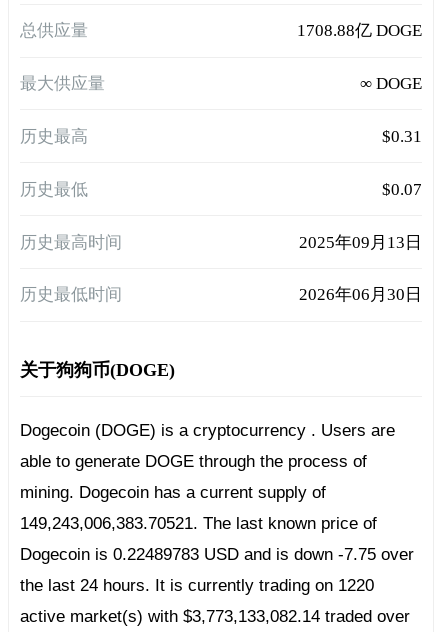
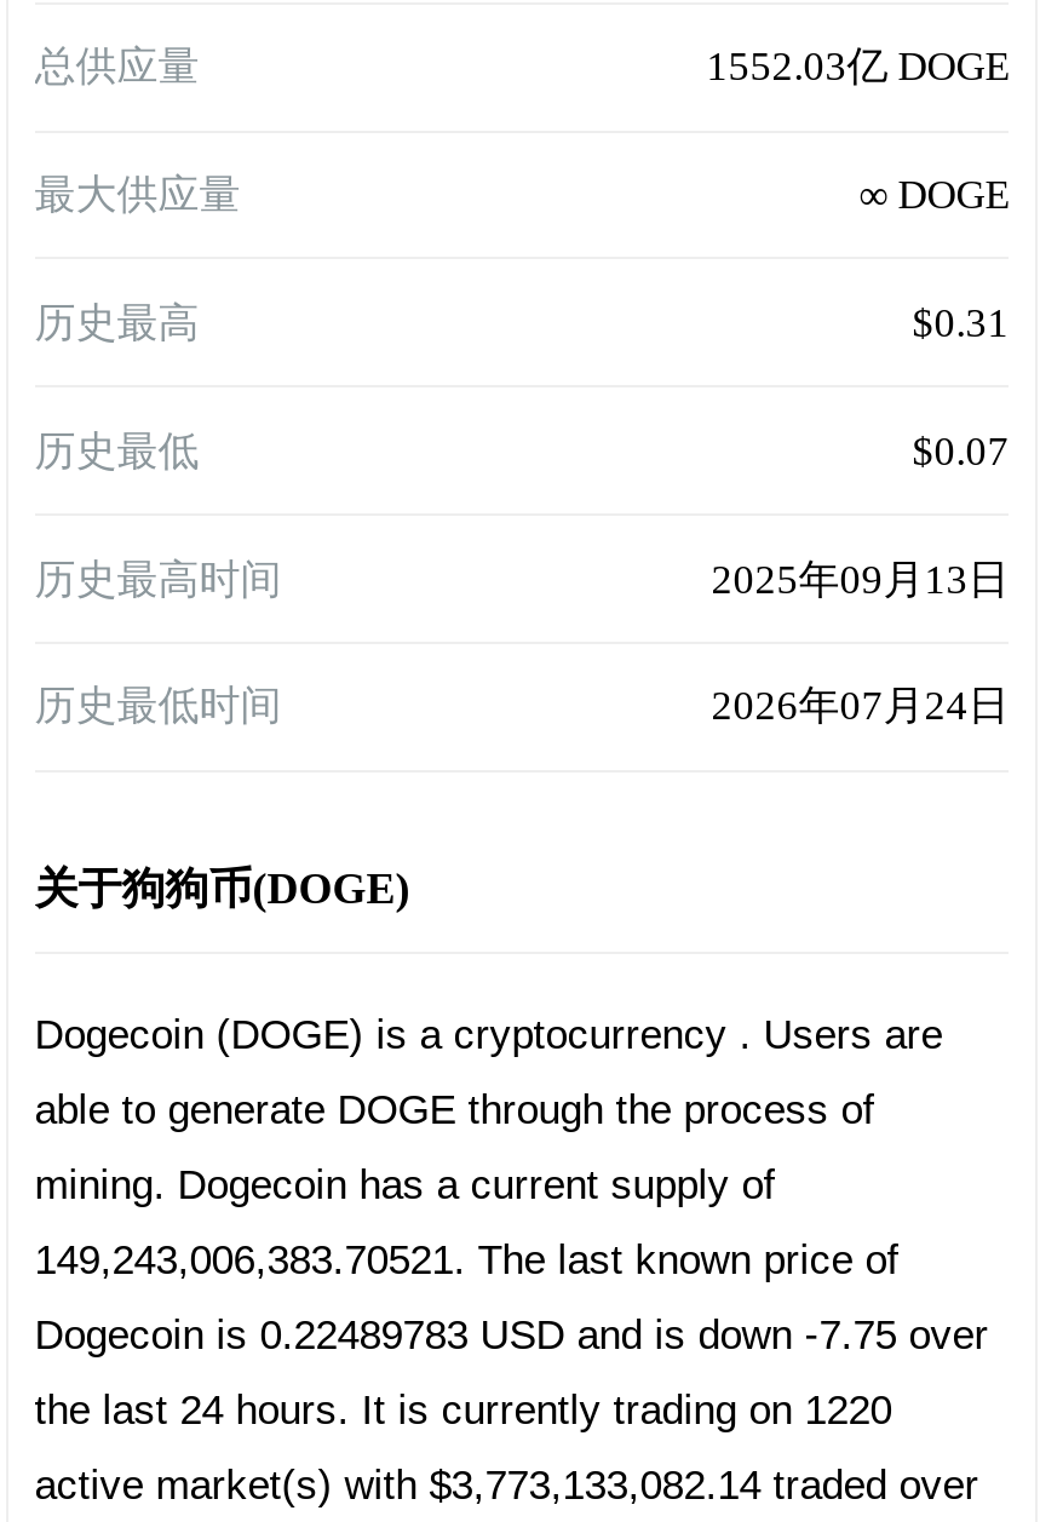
[297,21,422,40] 1708.88亿 DOGE -> [706,44,1009,90] 1552.03亿 DOGE
[299,285,422,304] 2026年06月30日 -> [711,684,1009,730] 2026年07月24日

